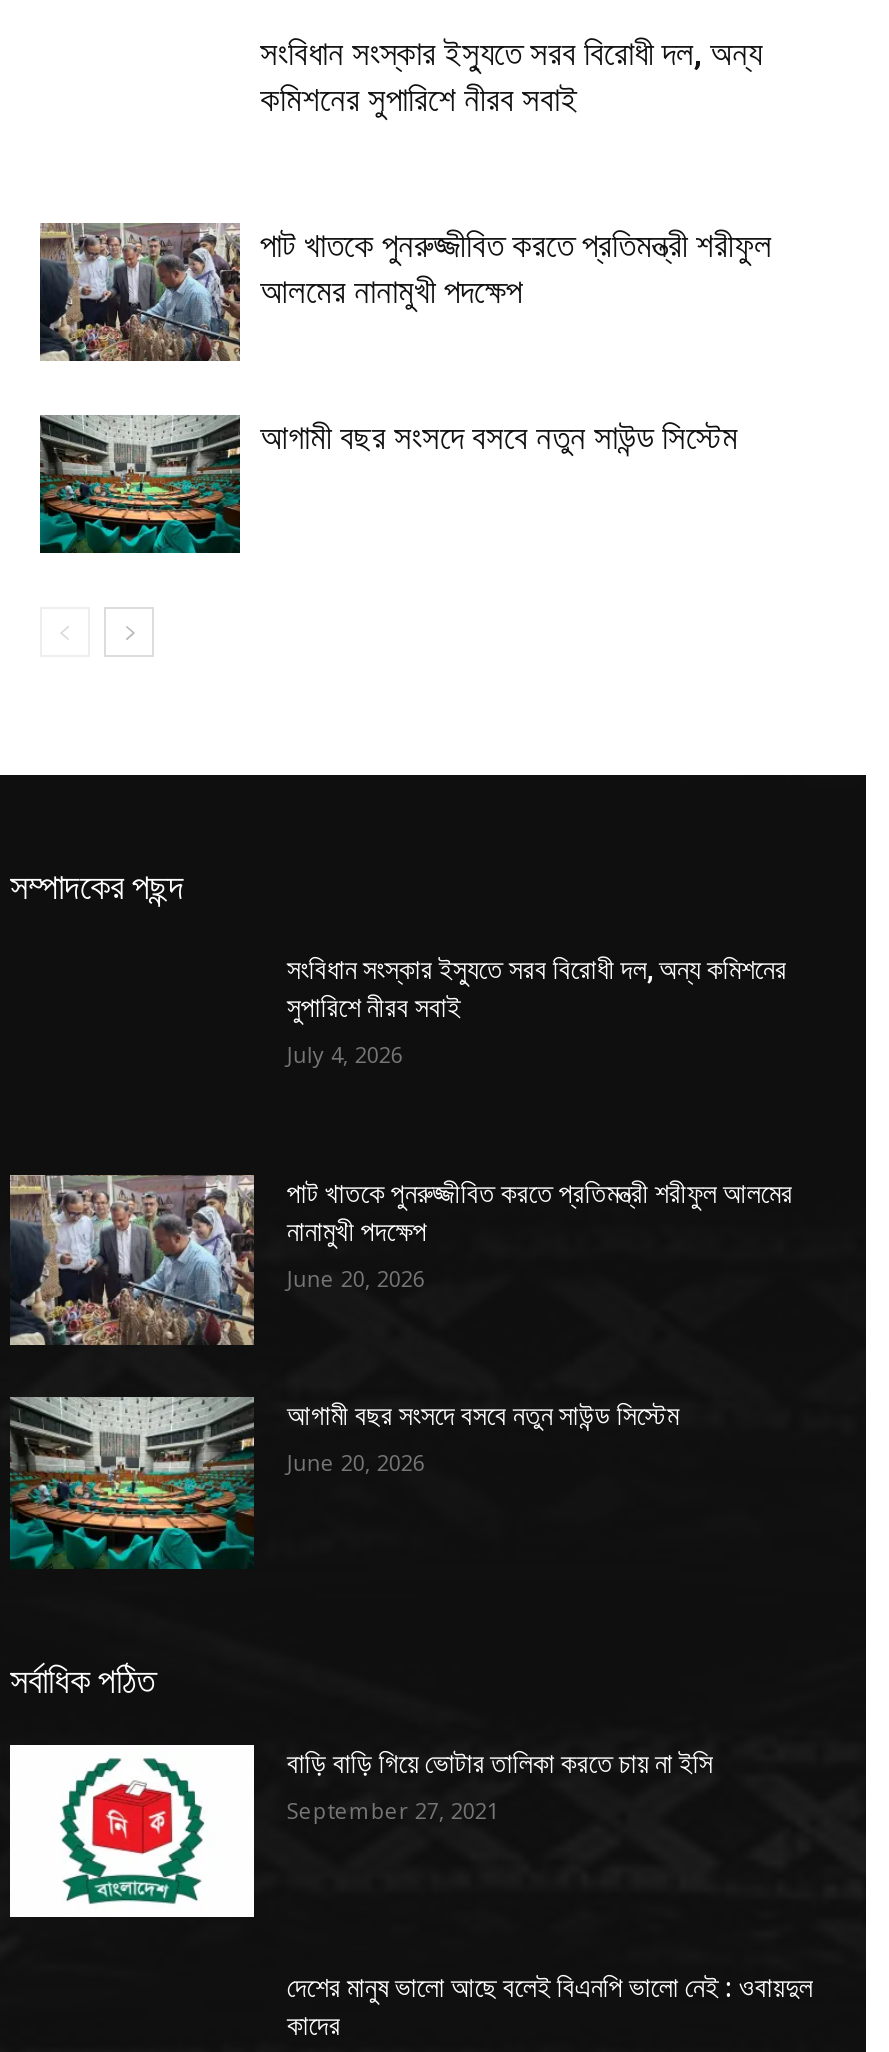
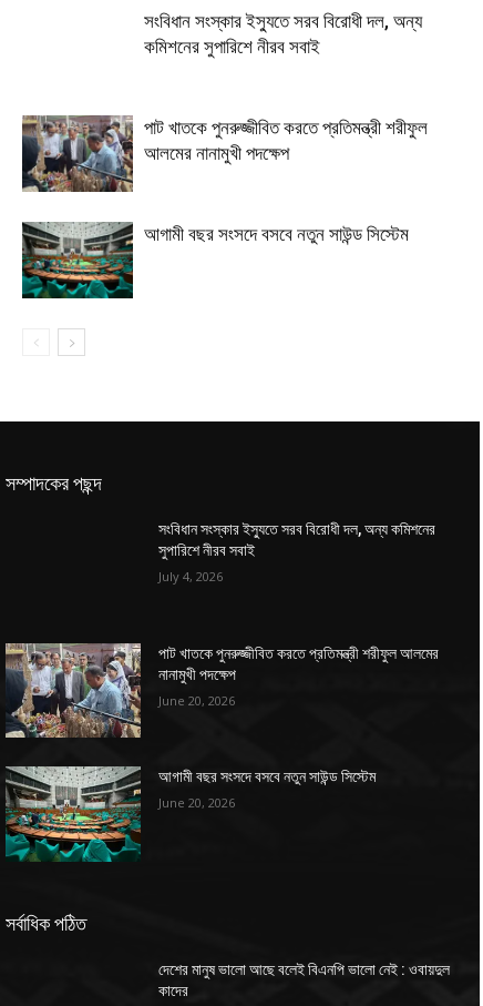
[8,1743,713,1921] [image] | বাড়ি বাড়ি গিয়ে ভোটার তালিকা করতে চায় না ইসি | September 27, 2021 -> none

